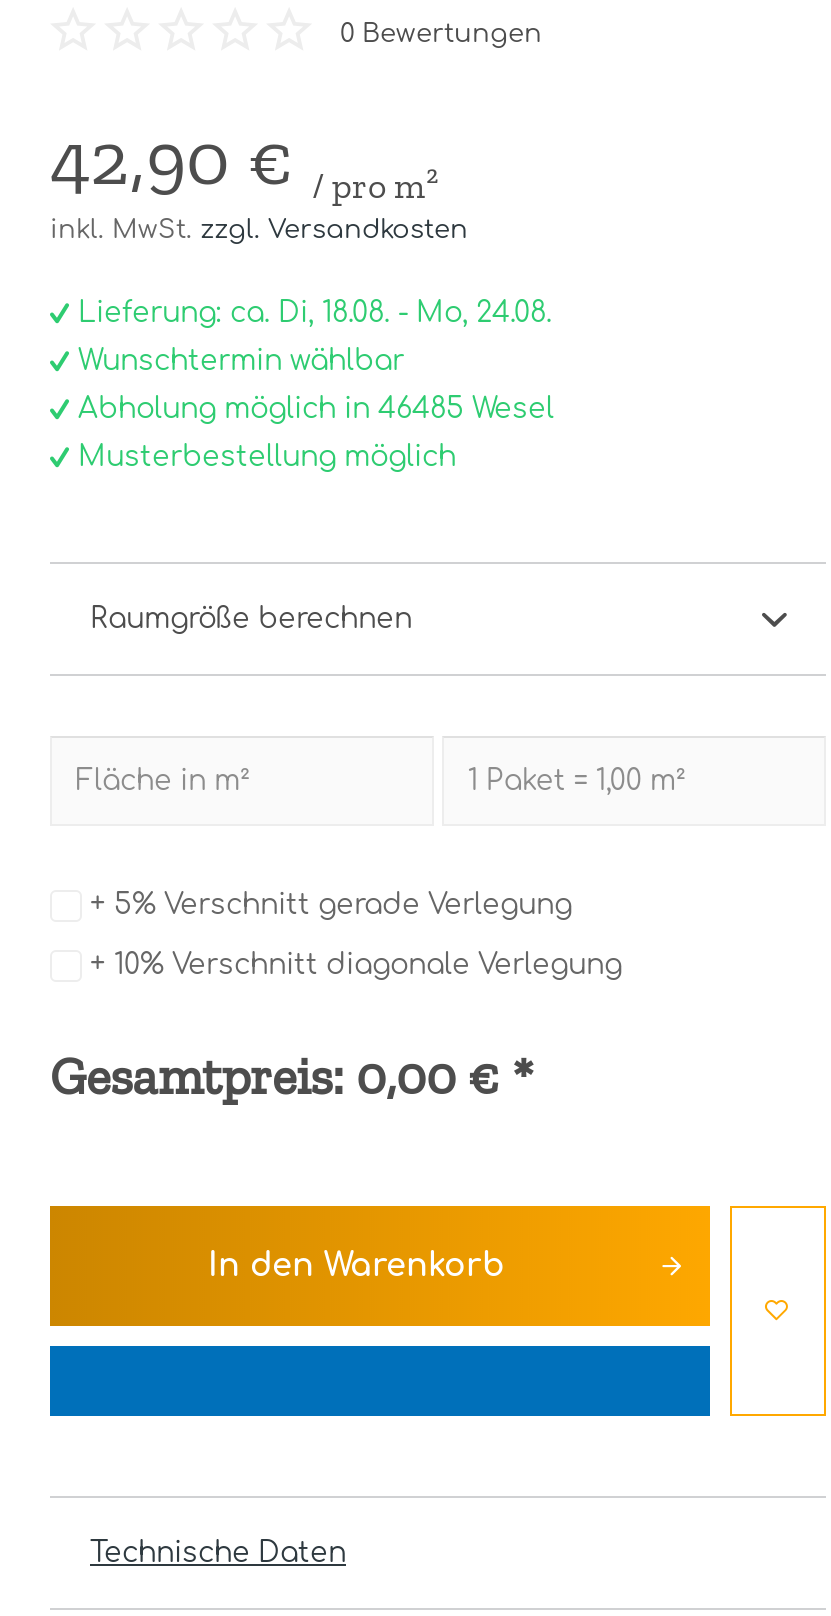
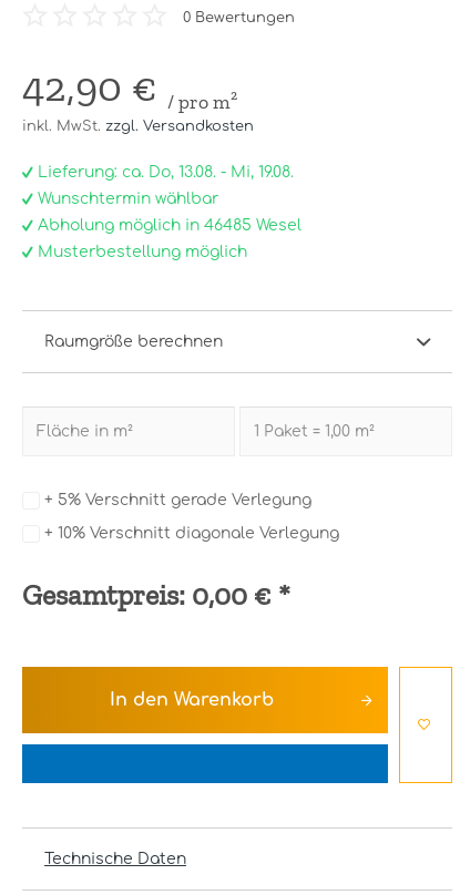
[70,298,552,328] Lieferung: ca. Di, 18.08. - Mo, 24.08. -> [33,164,294,181] Lieferung: ca. Do, 13.08. - Mi, 19.08.

